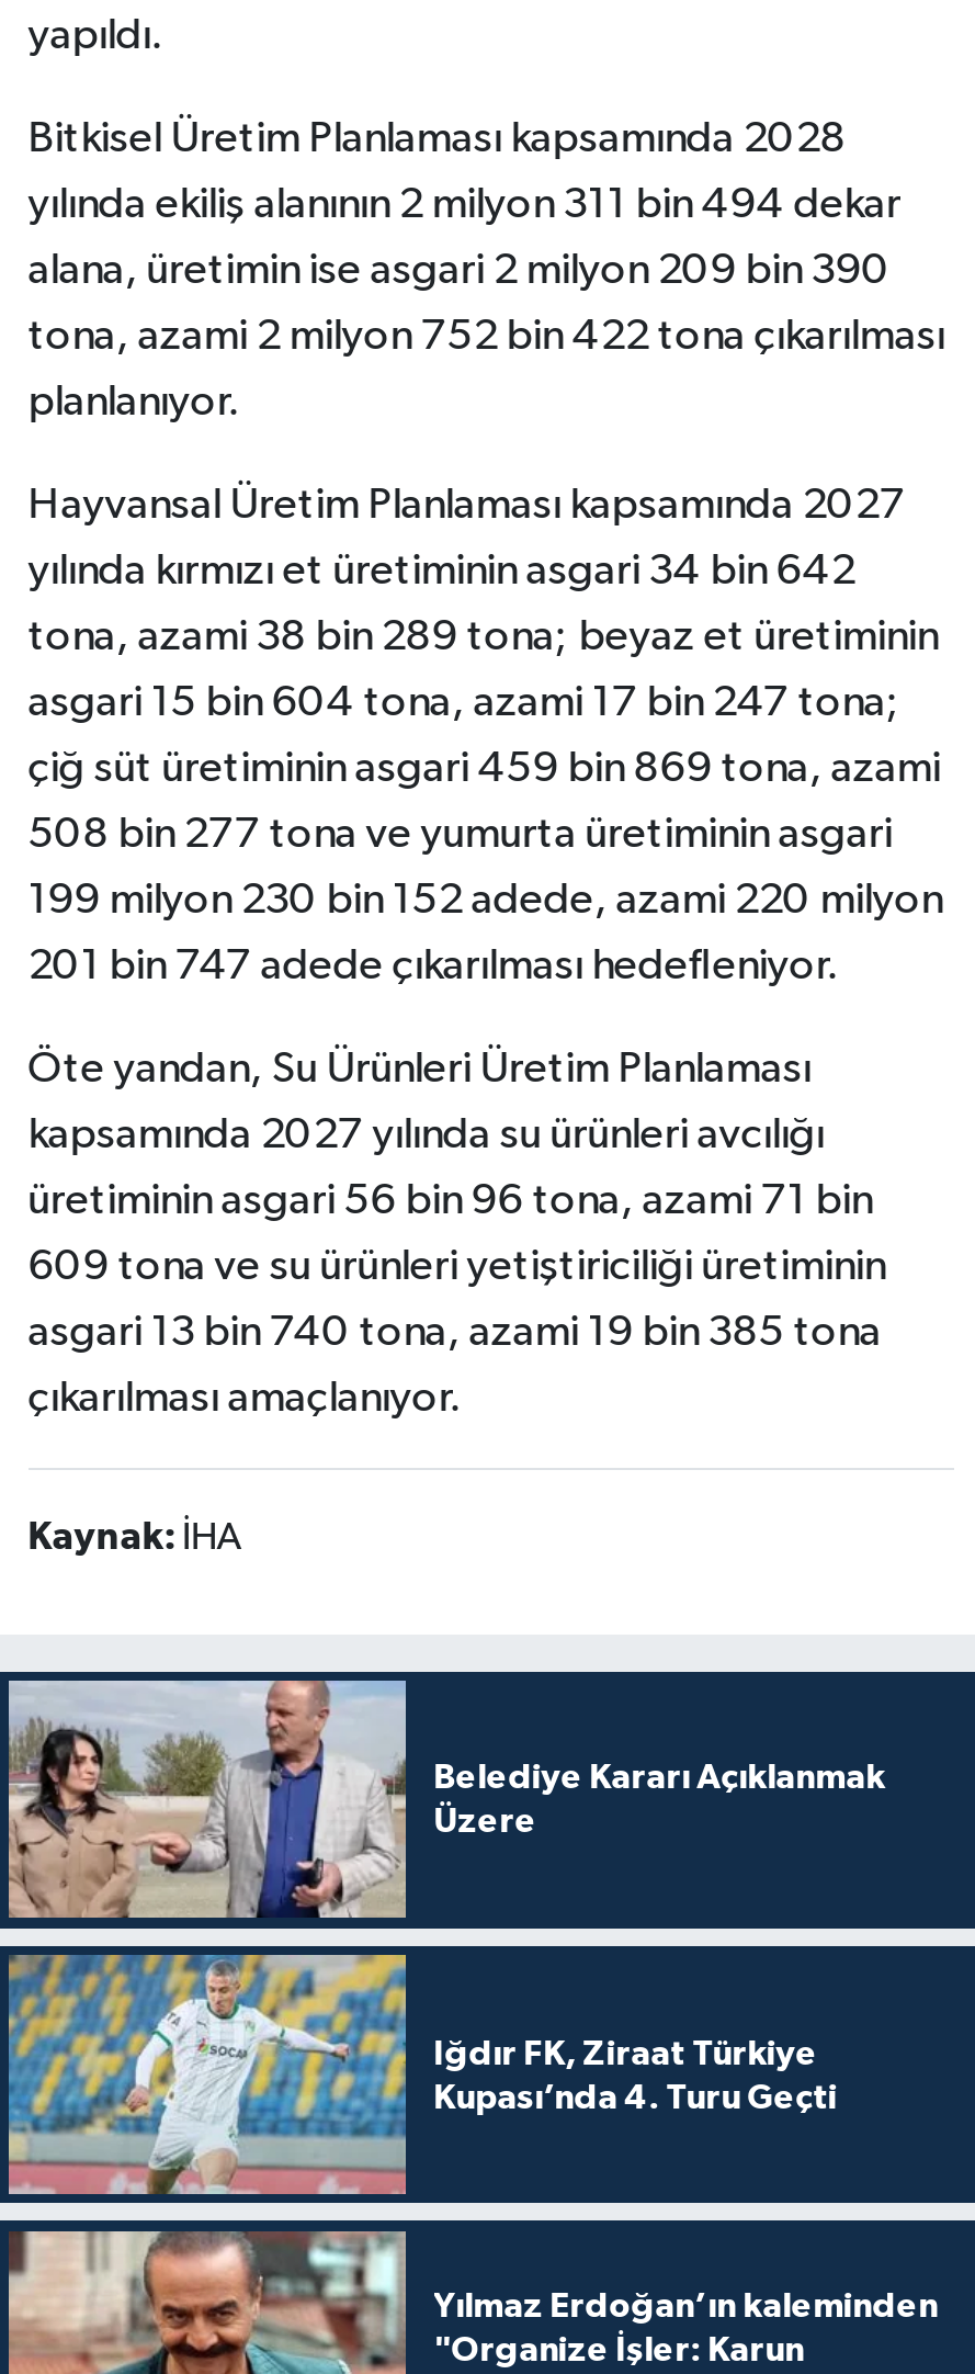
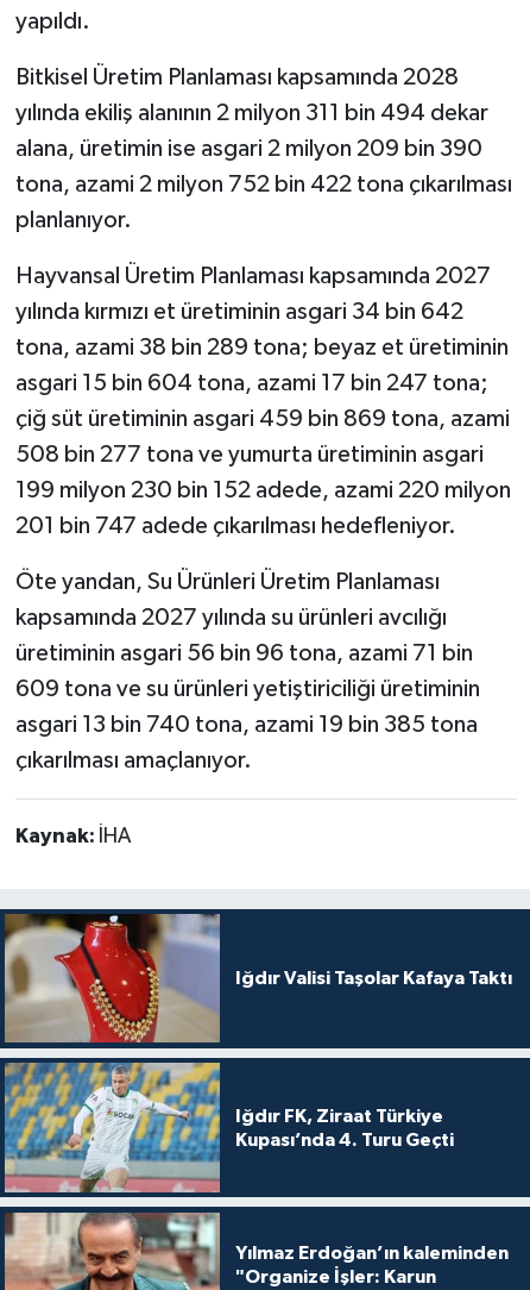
[7,1678,885,1920] [image] | Belediye Kararı Açıklanmak | Üzere -> [5,913,512,1044] [image] | Iğdır Valisi Taşolar Kafaya Taktı

